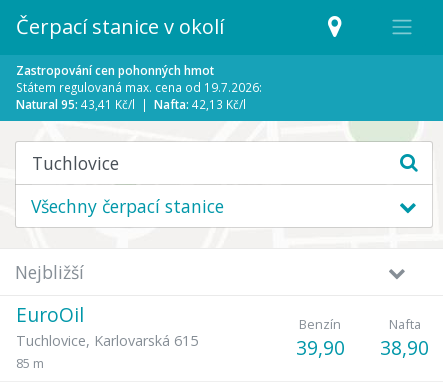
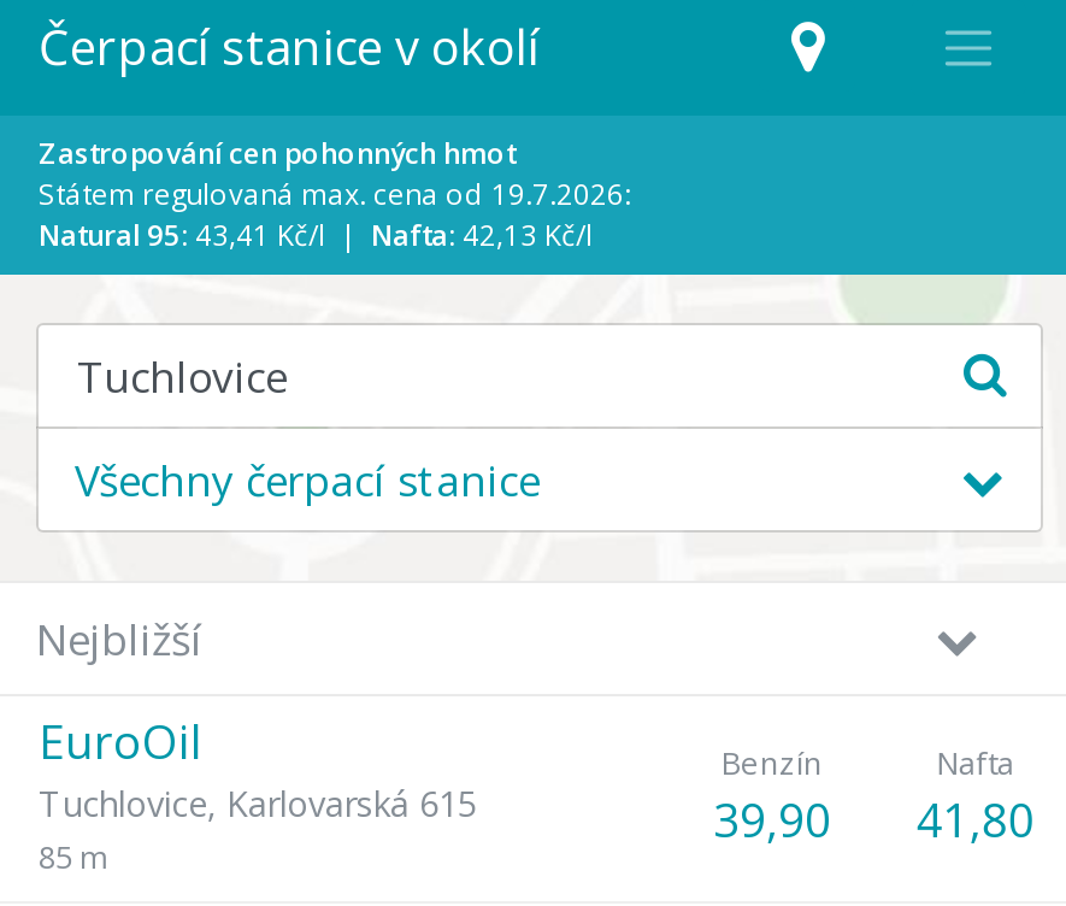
[296,334,429,361] 39,90 38,90 -> [713,787,1034,853] 39,90 41,80

